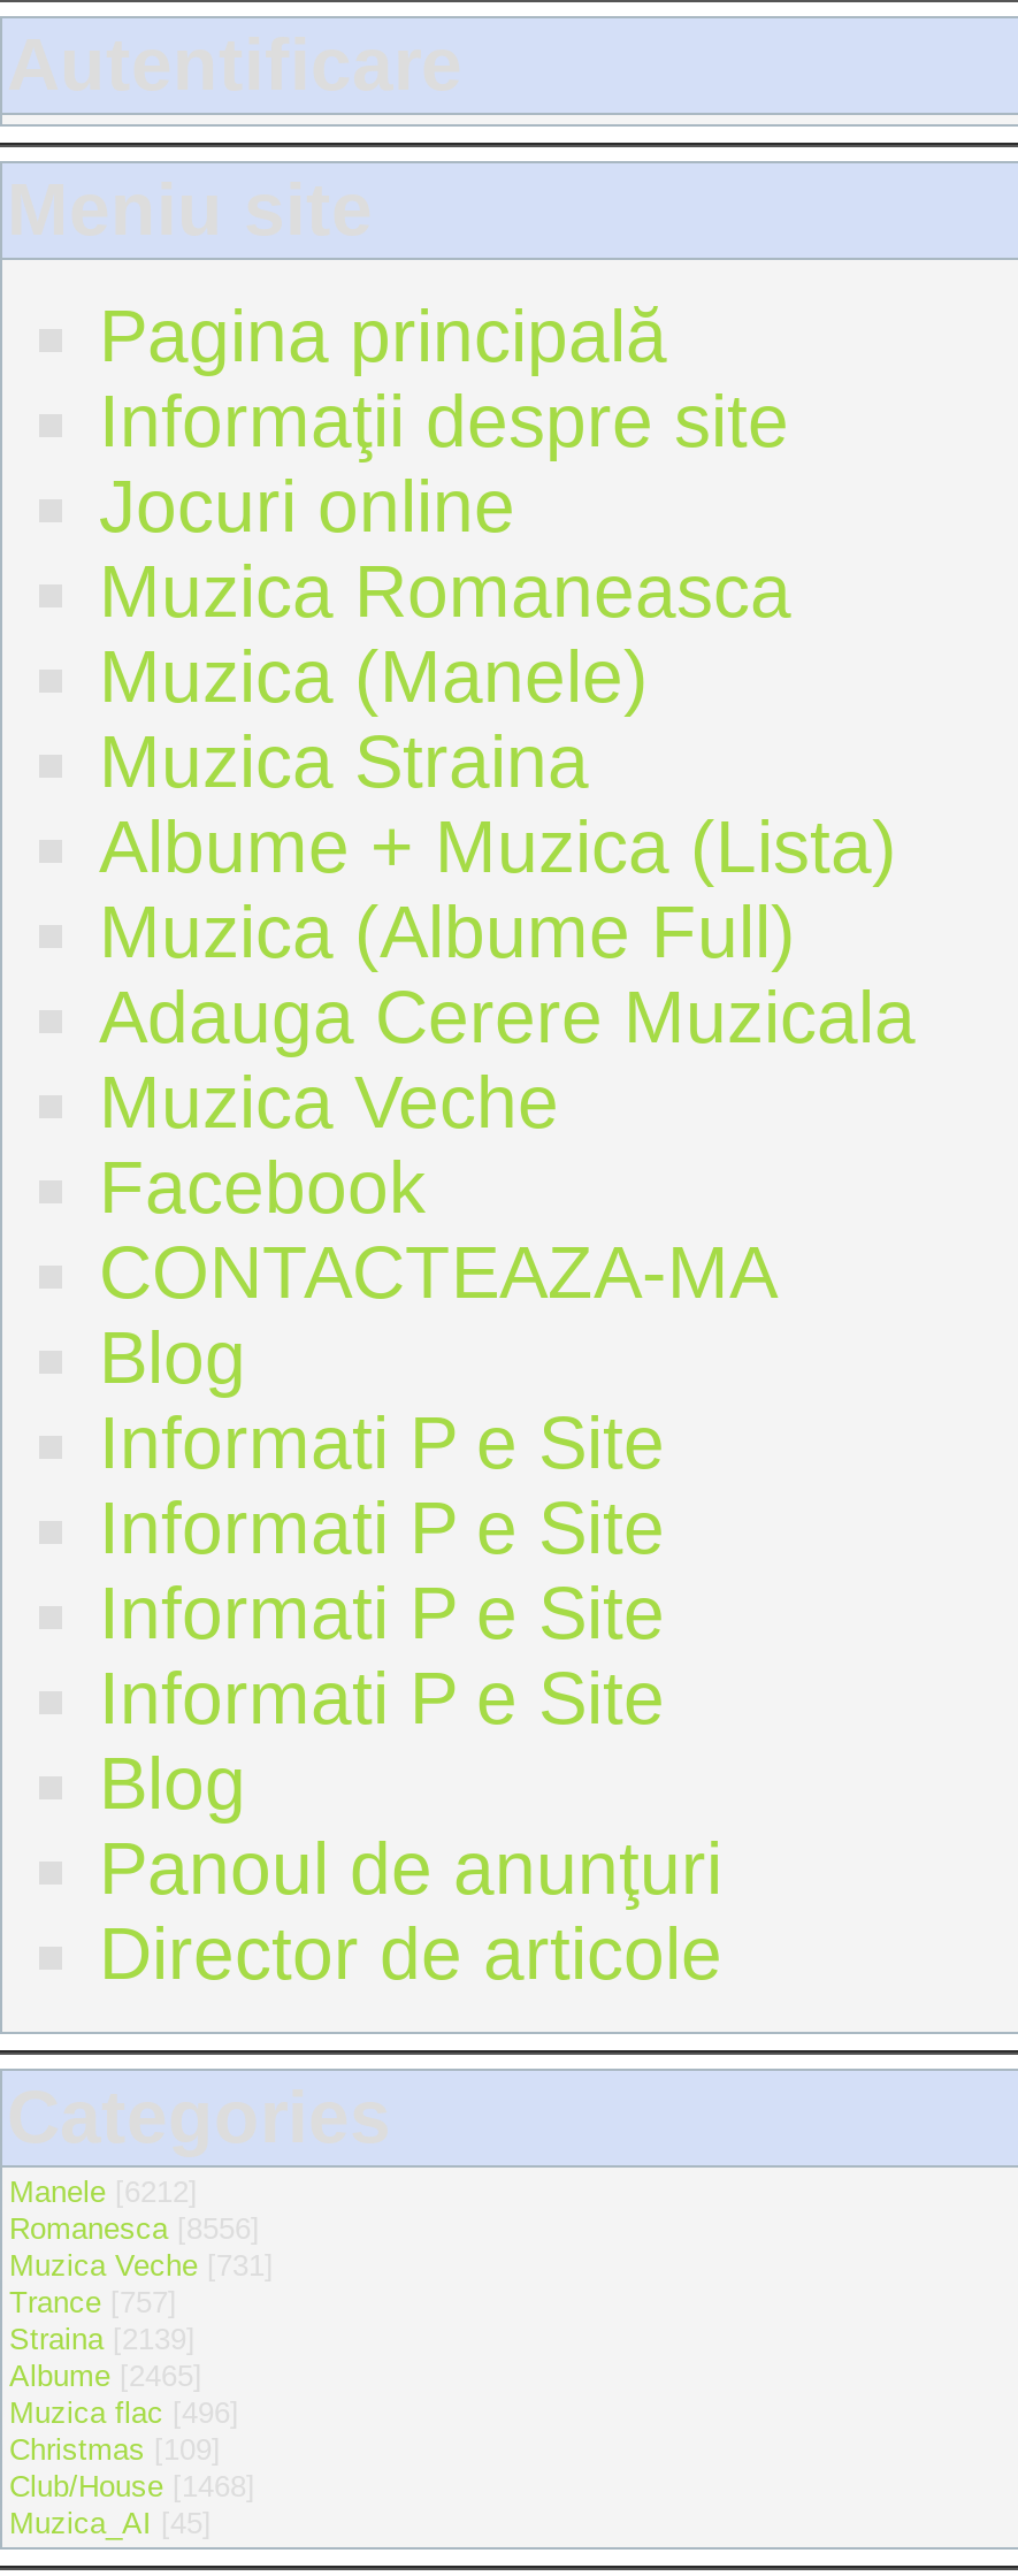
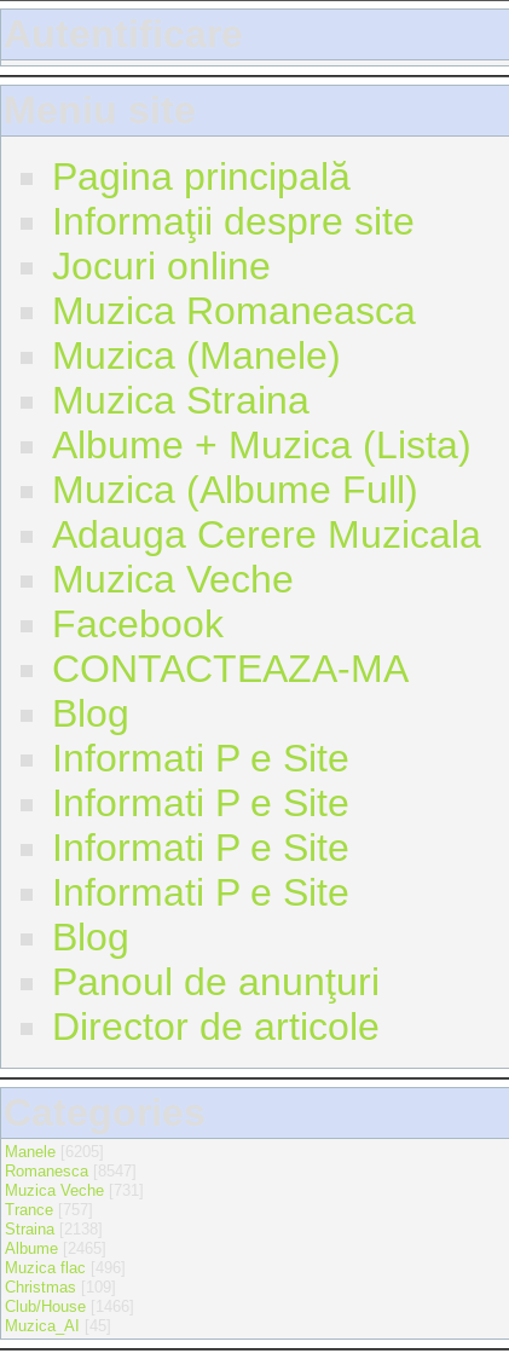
[9,2174,198,2209] Manele [6212] -> [5,1143,104,1161] Manele [6205]
[9,2211,260,2246] Romanesca [8556] -> [5,1162,137,1180] Romanesca [8547]
[9,2322,196,2356] Straina [2139] -> [5,1220,103,1238] Straina [2138]
[9,2469,255,2504] Club/House [1468] -> [5,1297,134,1316] Club/House [1466]

